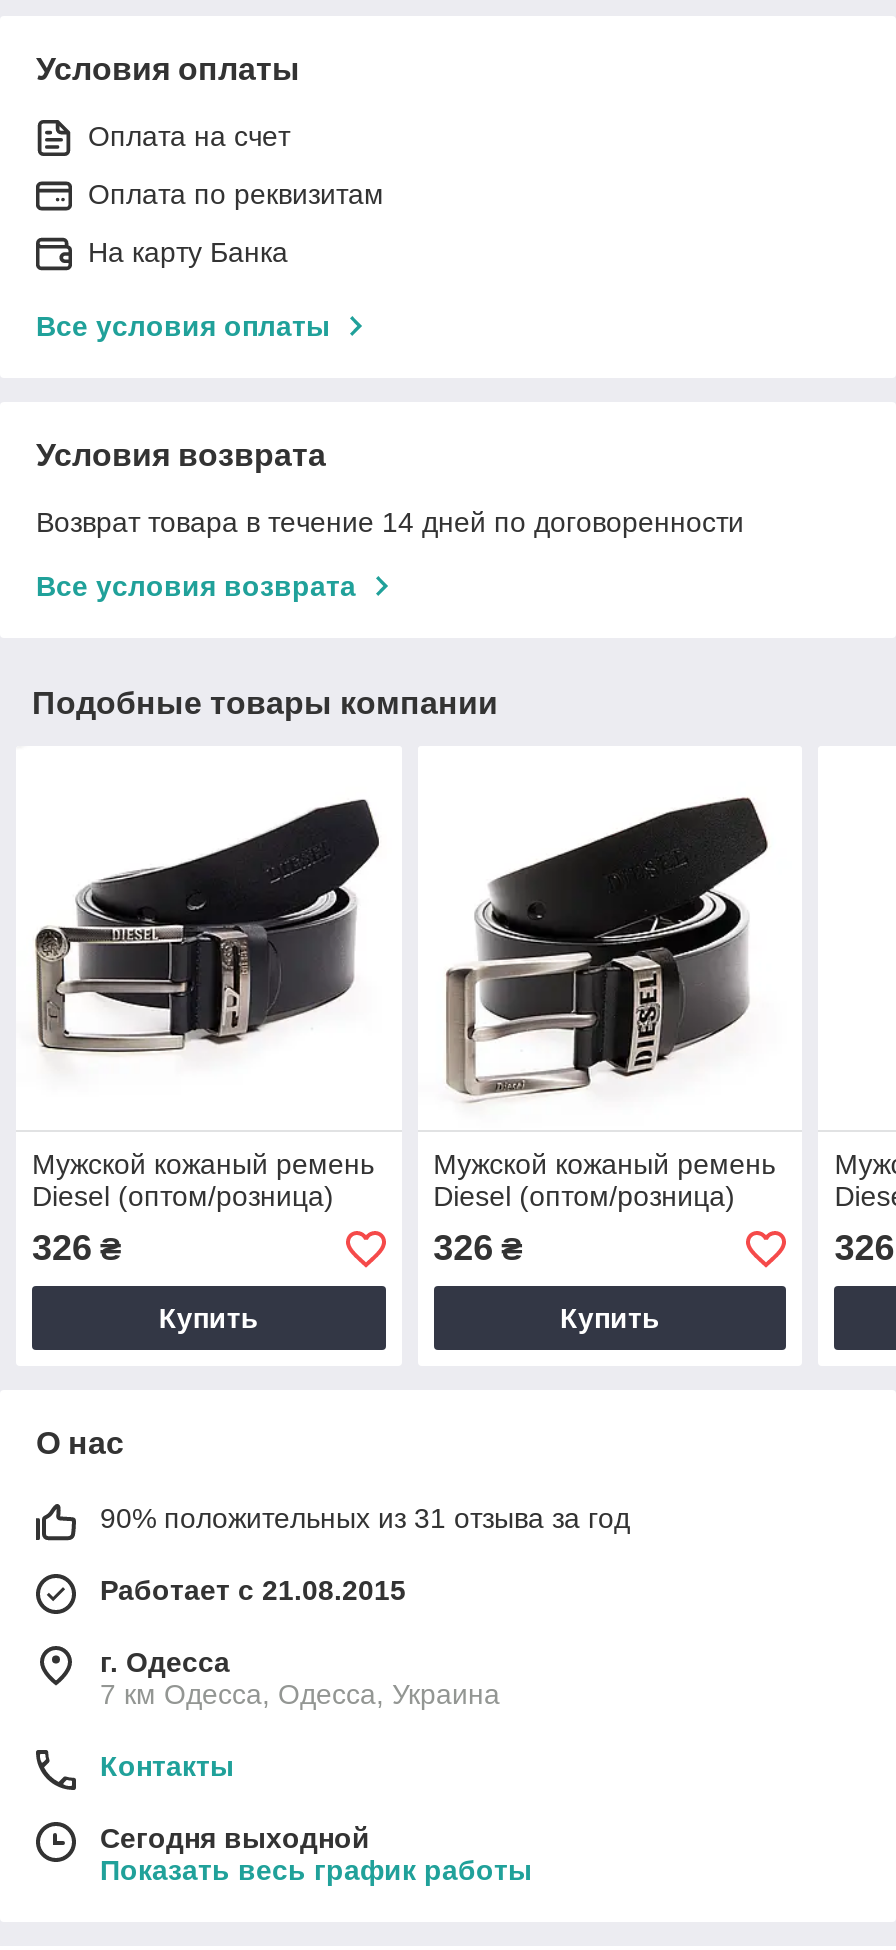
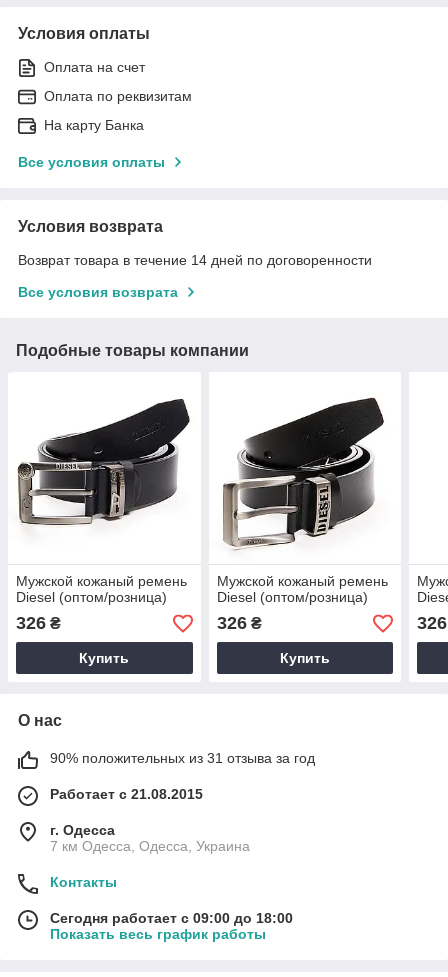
[100,1823,370,1855] Сегодня выходной -> [50,910,293,926] Сегодня работает с 09:00 до 18:00

